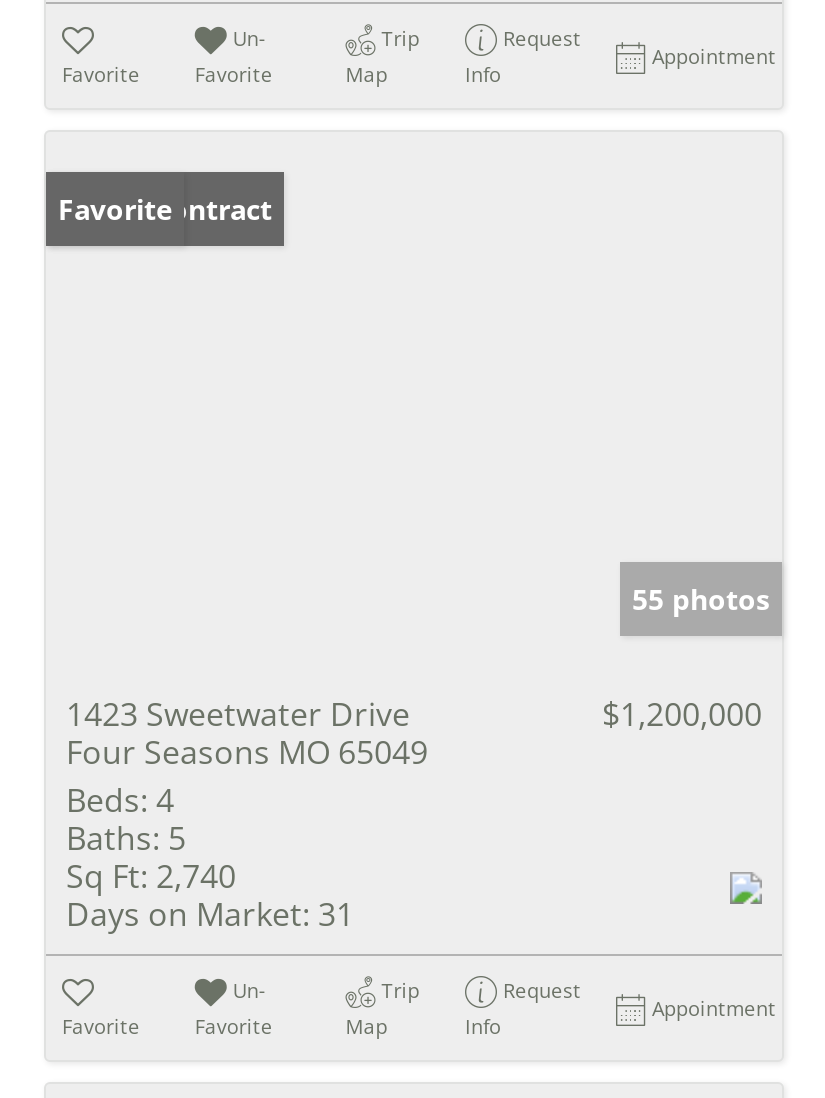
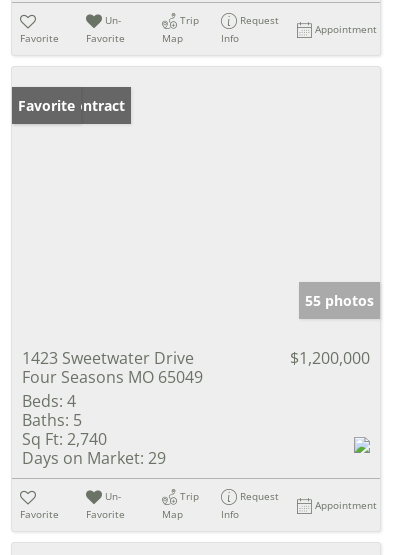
[66,892,354,936] Days on Market: 31 -> [22,447,166,469] Days on Market: 29

